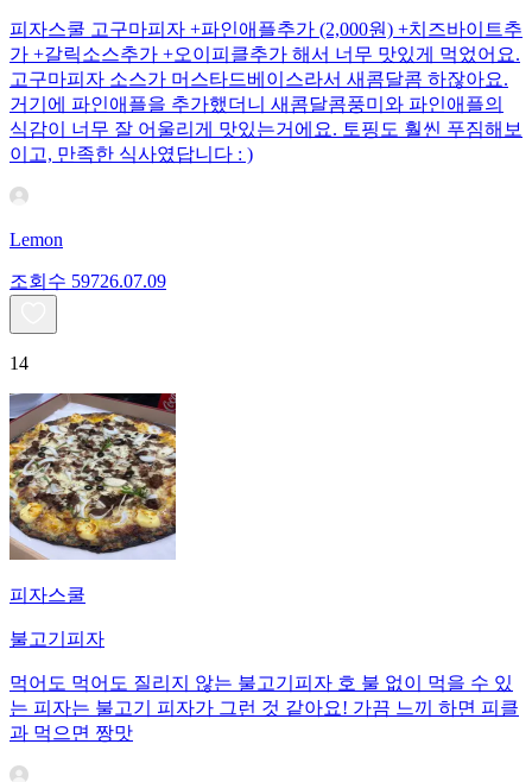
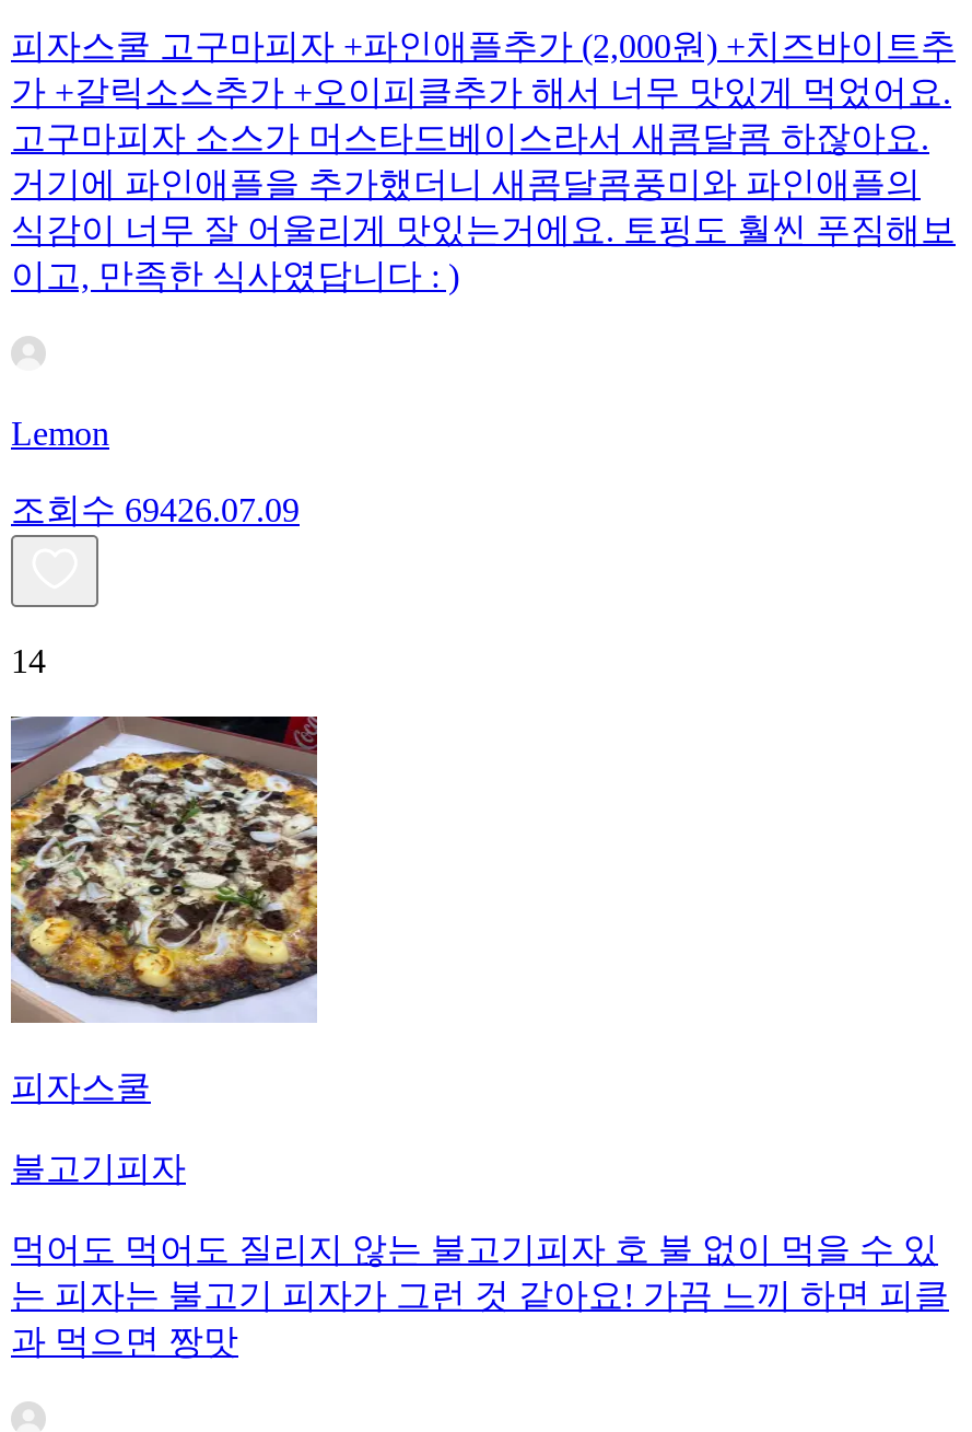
[9,271,166,291] 조회수 59726.07.09 -> [11,492,300,529] 조회수 69426.07.09

